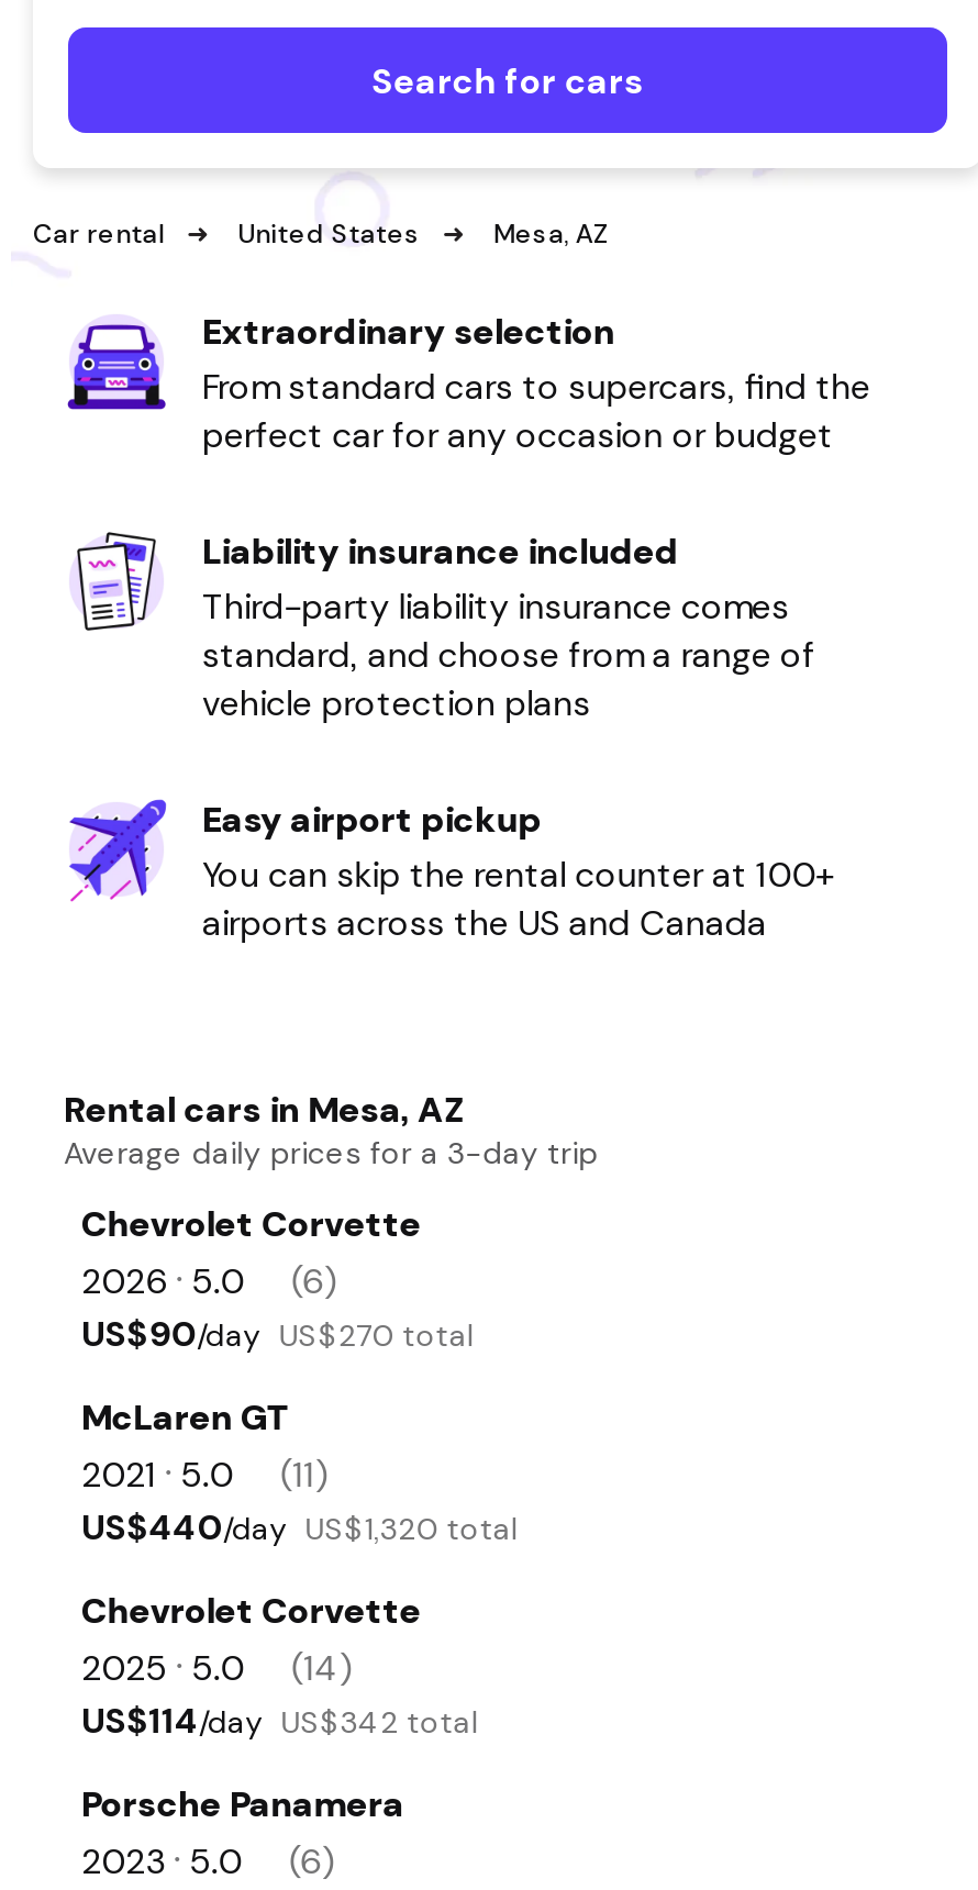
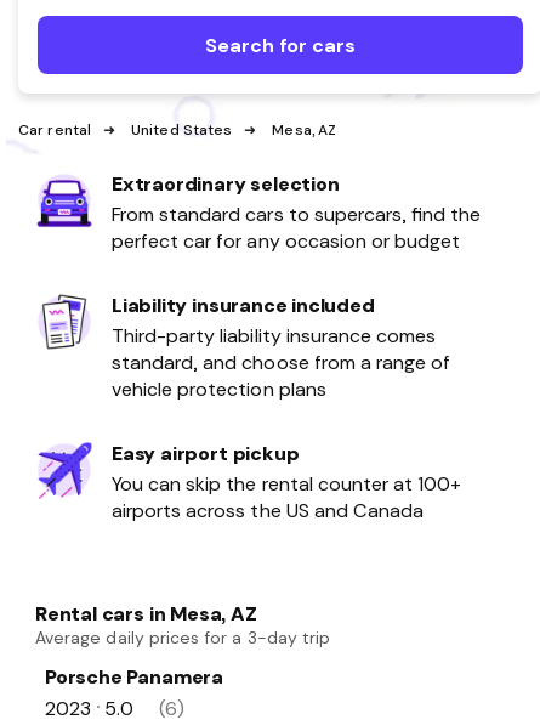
[81,1203,518,1739] Chevrolet Corvette | 2026 • 5.0 | (6) | US$90/day US$270 total | McLaren GT | 2021 • 5.0 | (11) | US$440/day US$1,320 total | Chevrolet Corvette | 2025 • 5.0 | (14) | US$114/day US$342 total -> none

